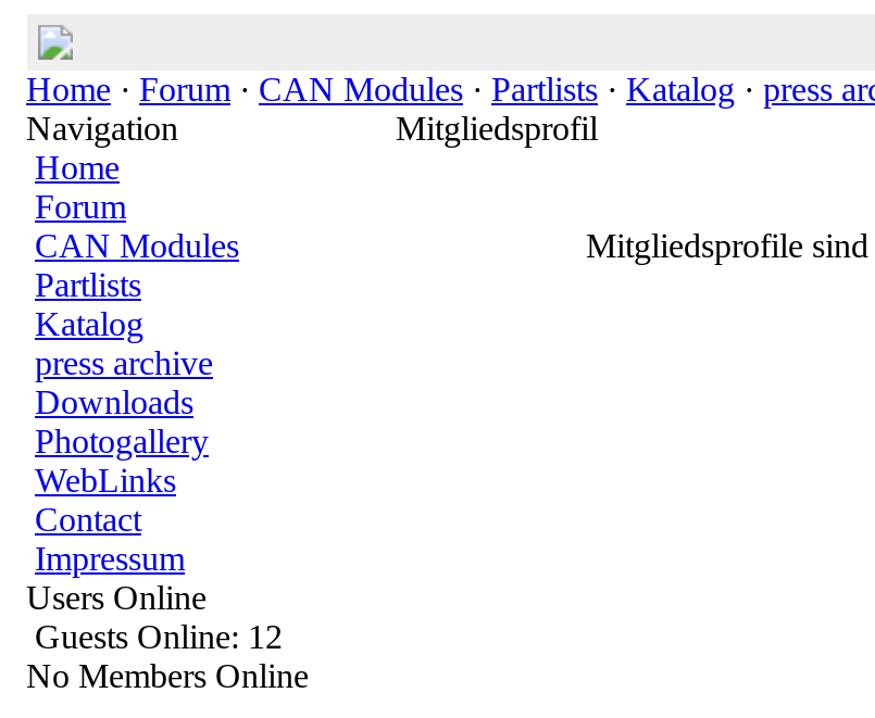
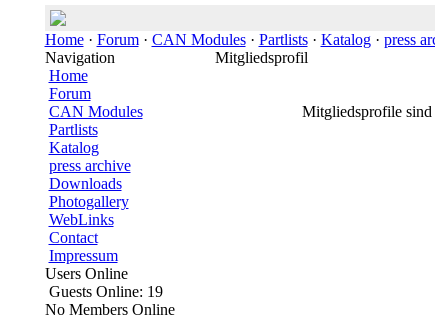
[26,618,283,655] Guests Online: 12 -> [44,283,162,300] Guests Online: 19

